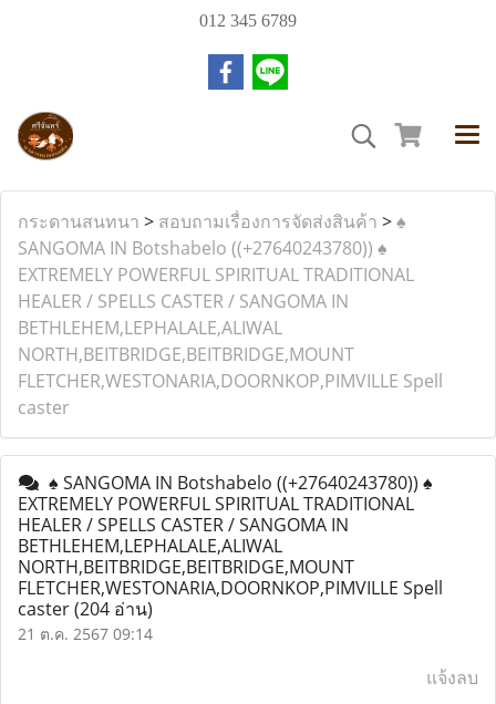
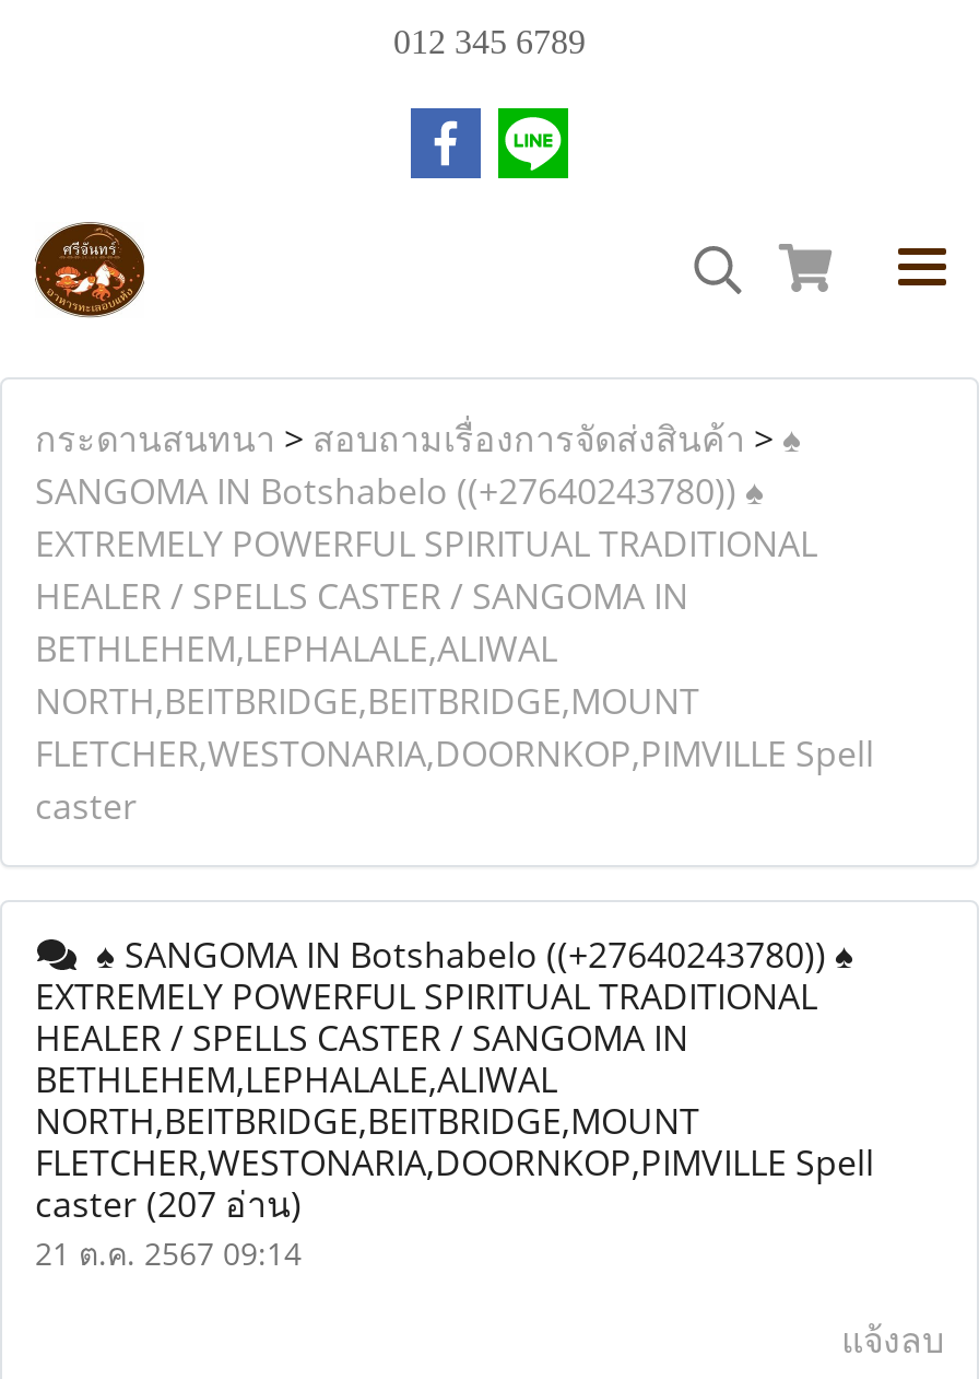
[18,597,153,621] caster (204 อ่าน) -> [35,1180,302,1228] caster (207 อ่าน)

